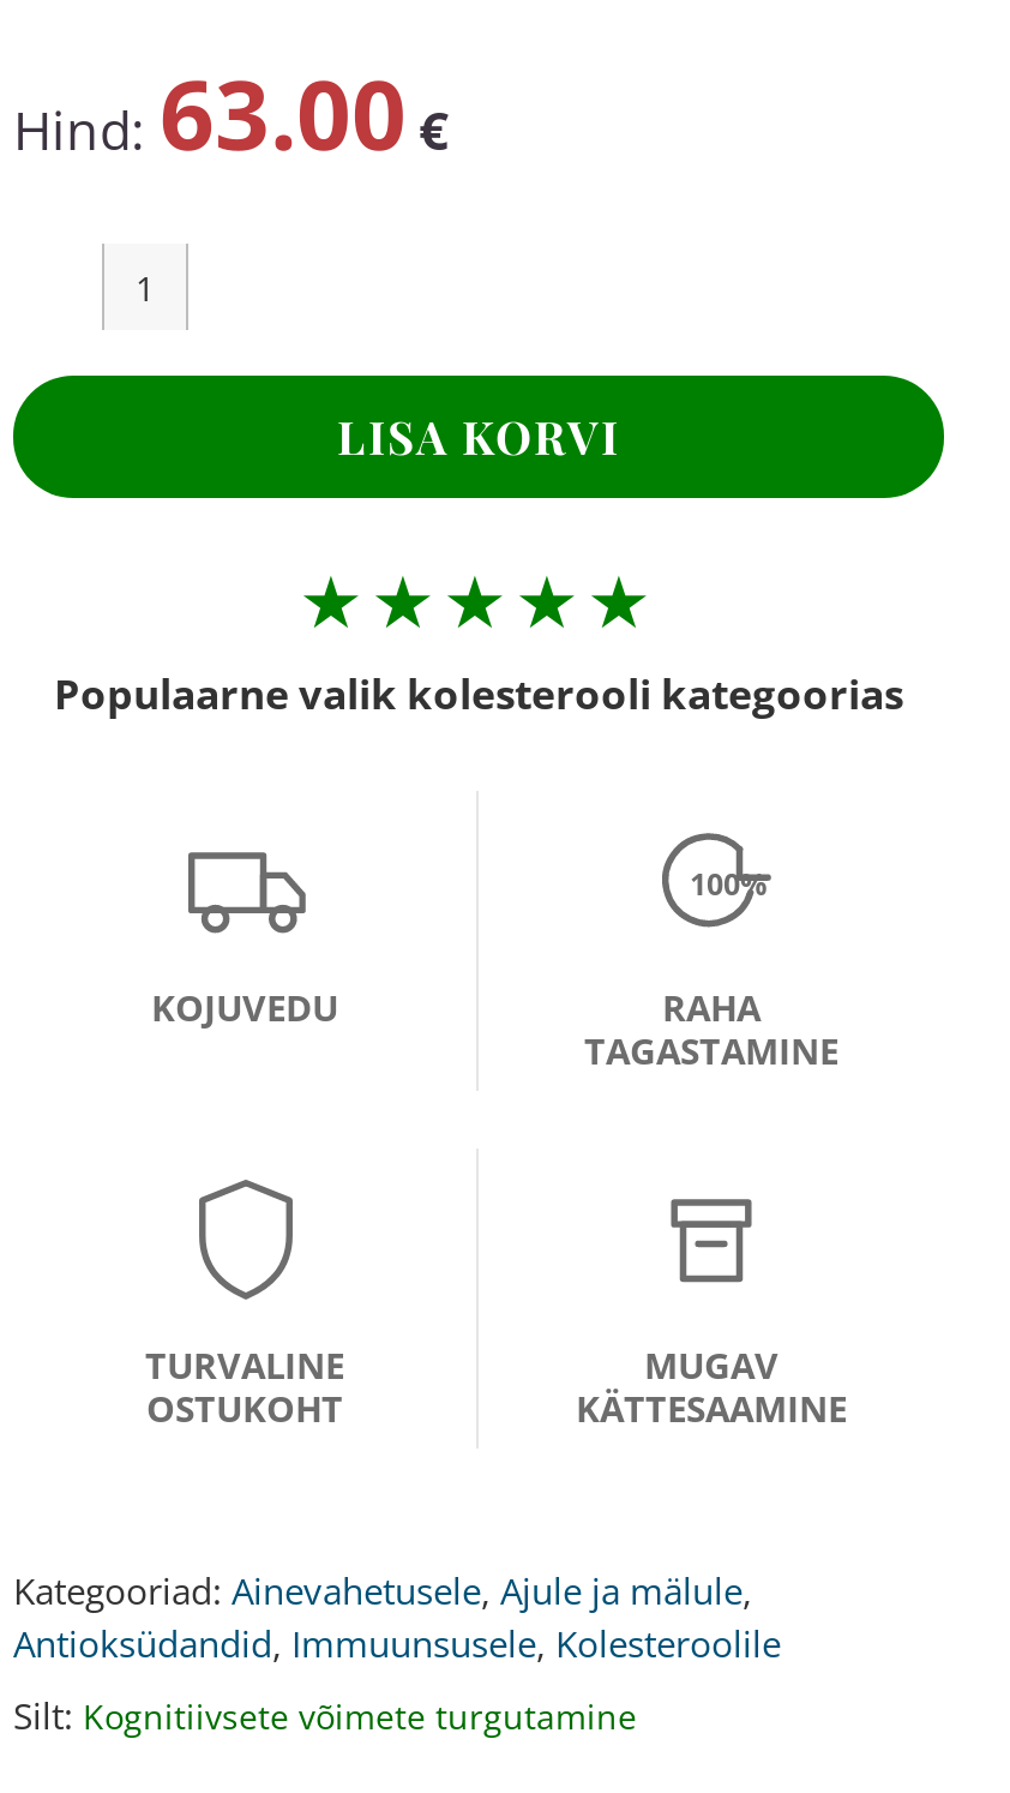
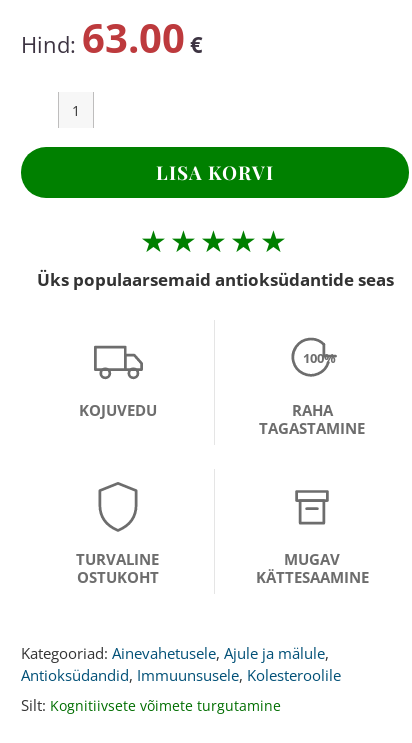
[54,666,903,721] Populaarne valik kolesterooli kategoorias -> [36,268,393,291] Üks populaarsemaid antioksüdantide seas

